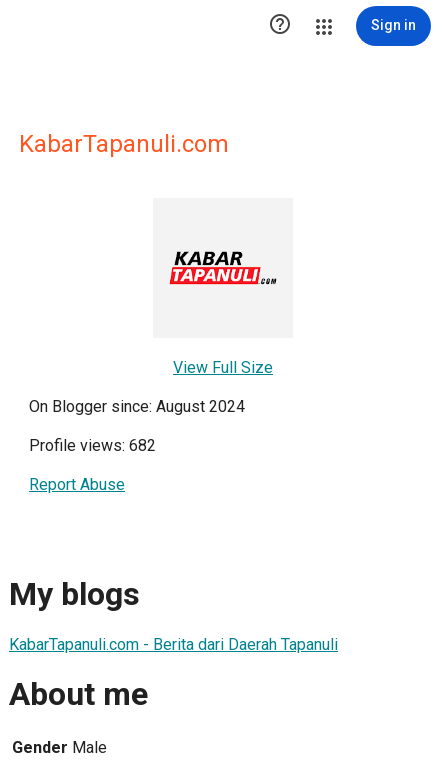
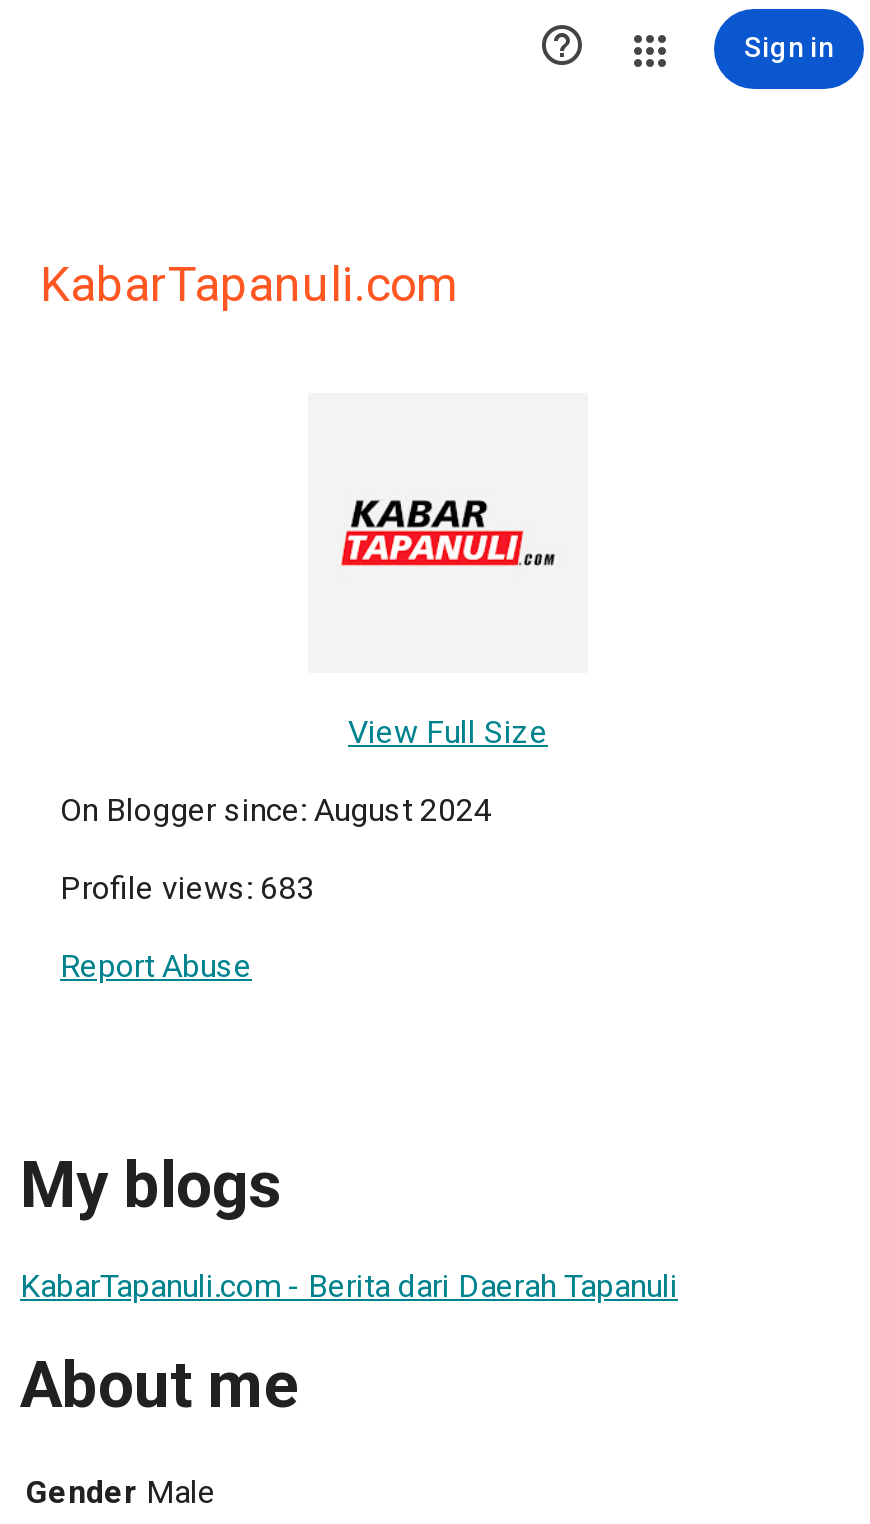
[29,436,156,455] Profile views: 682 -> [60,869,314,907] Profile views: 683

